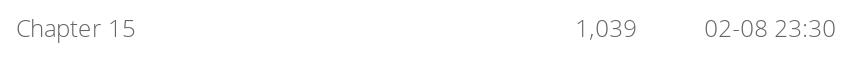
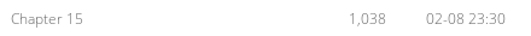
[575,12,836,46] 1,039 02-08 23:30 -> [348,9,506,29] 1,038 02-08 23:30

